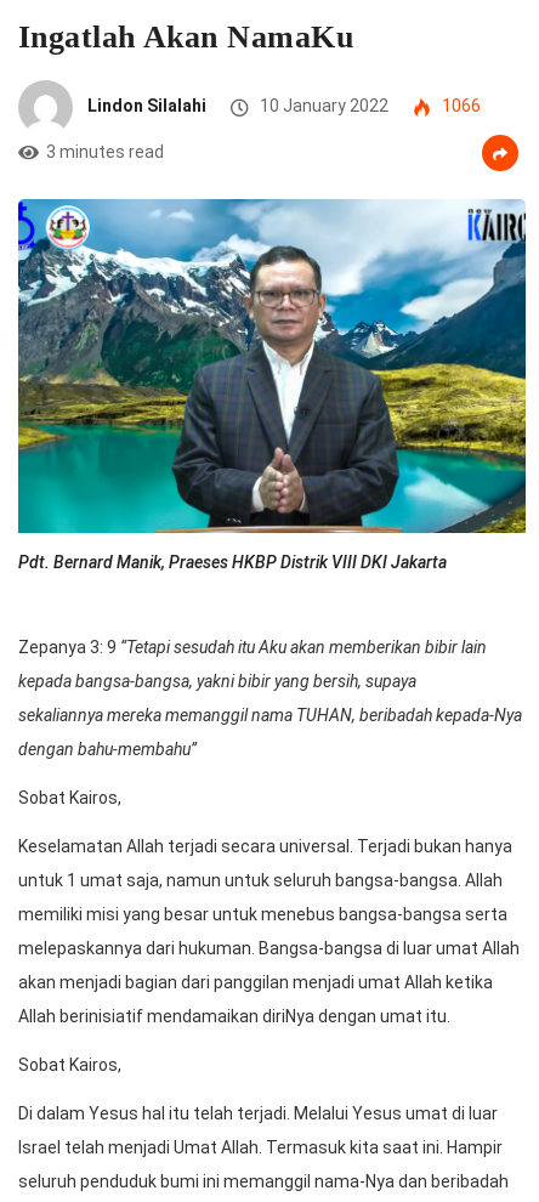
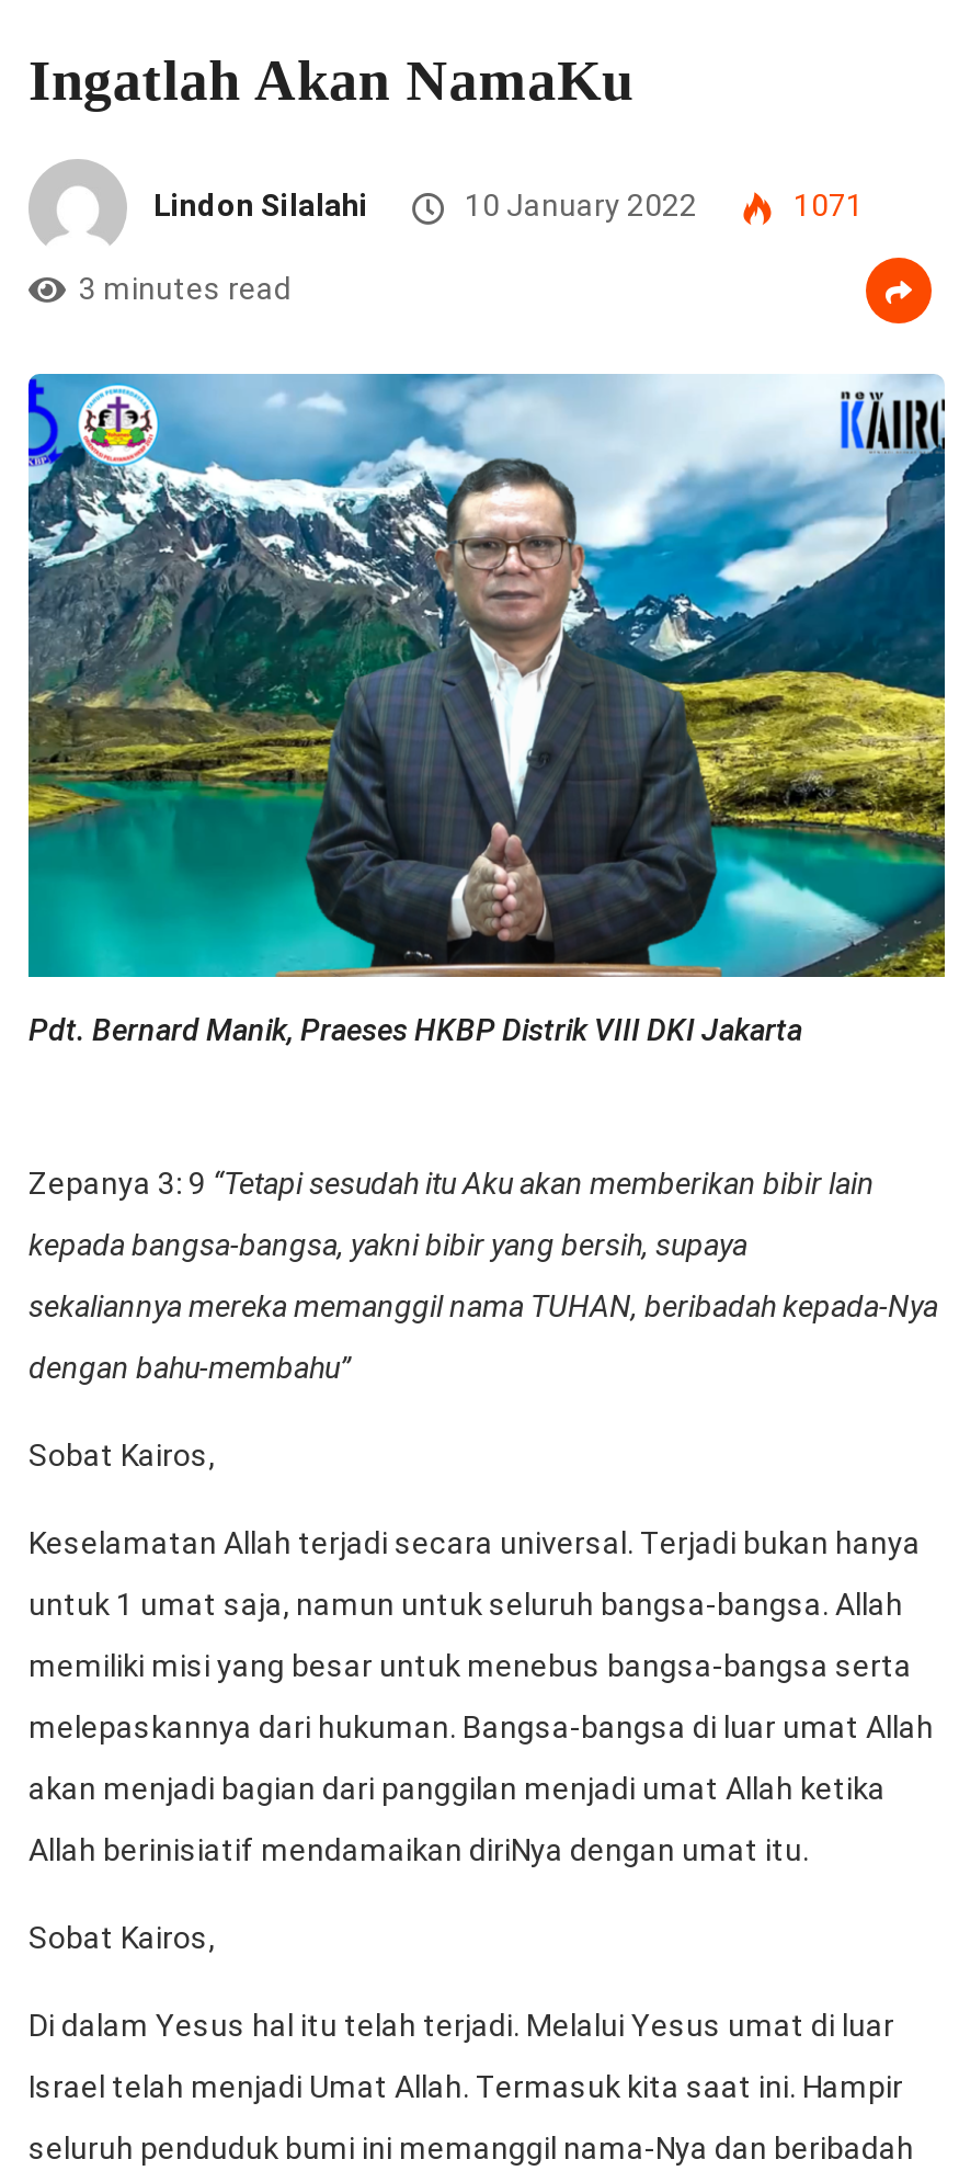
[438,96,481,115] 1066 -> [787,187,864,222] 1071

